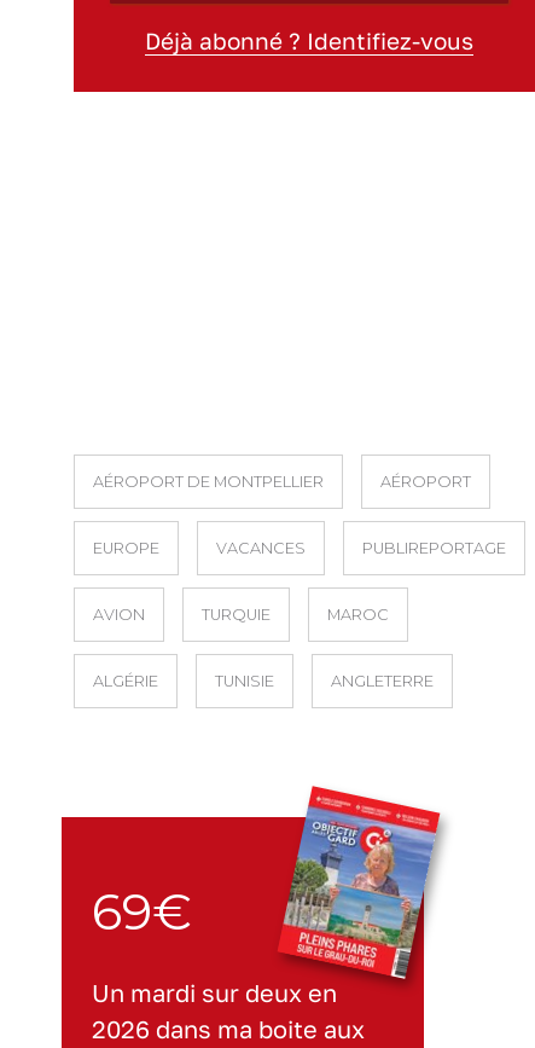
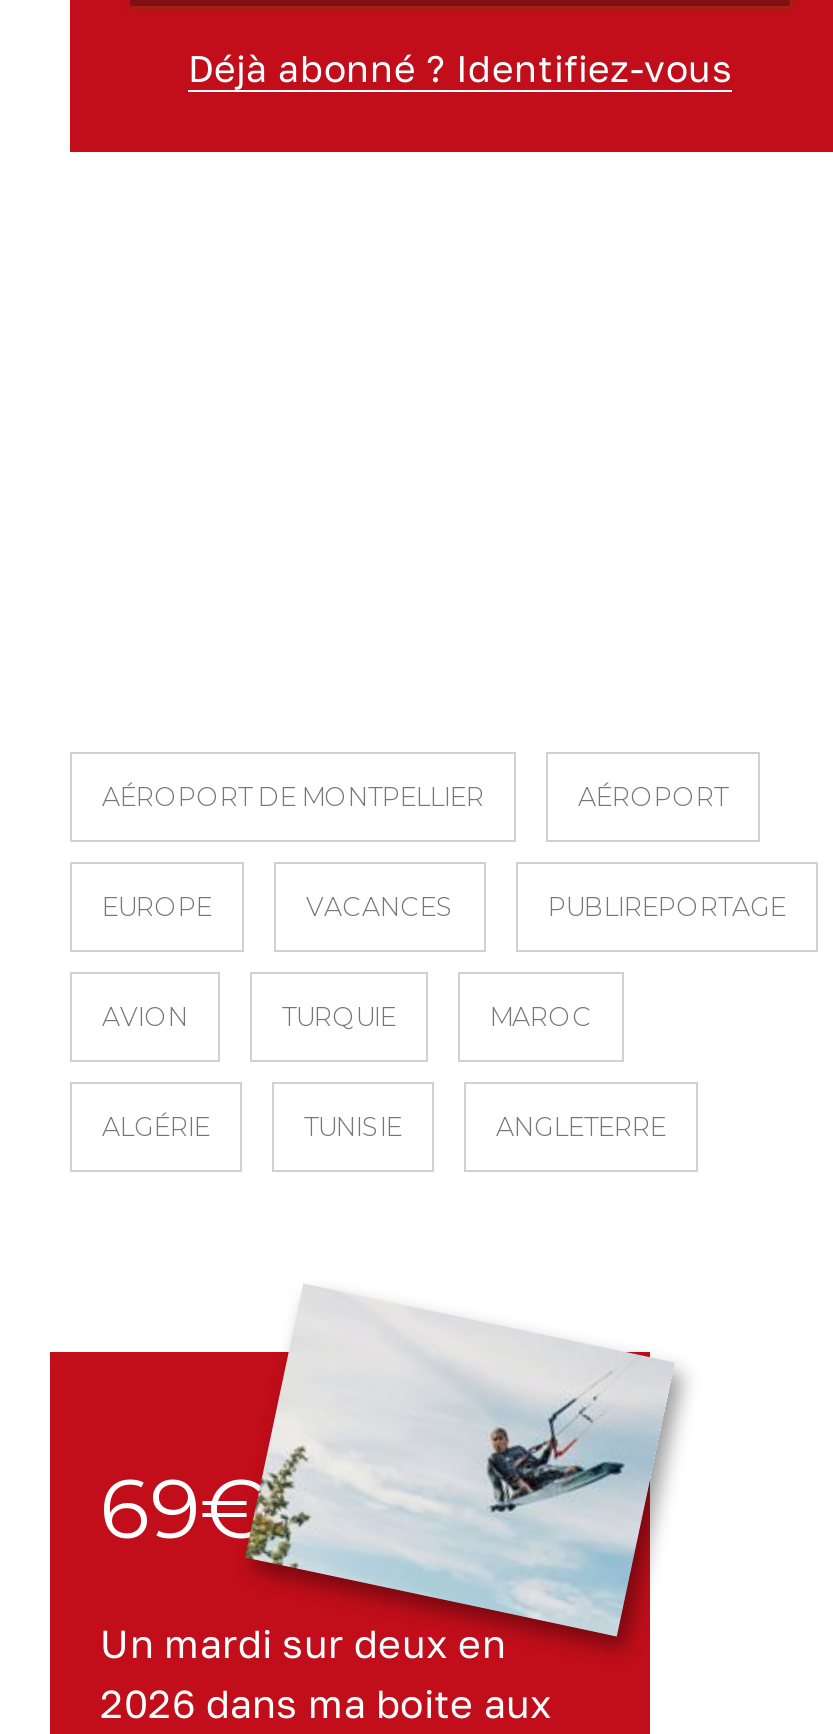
[187,780,443,994] [image] -> [256,1286,680,1646] [image]

